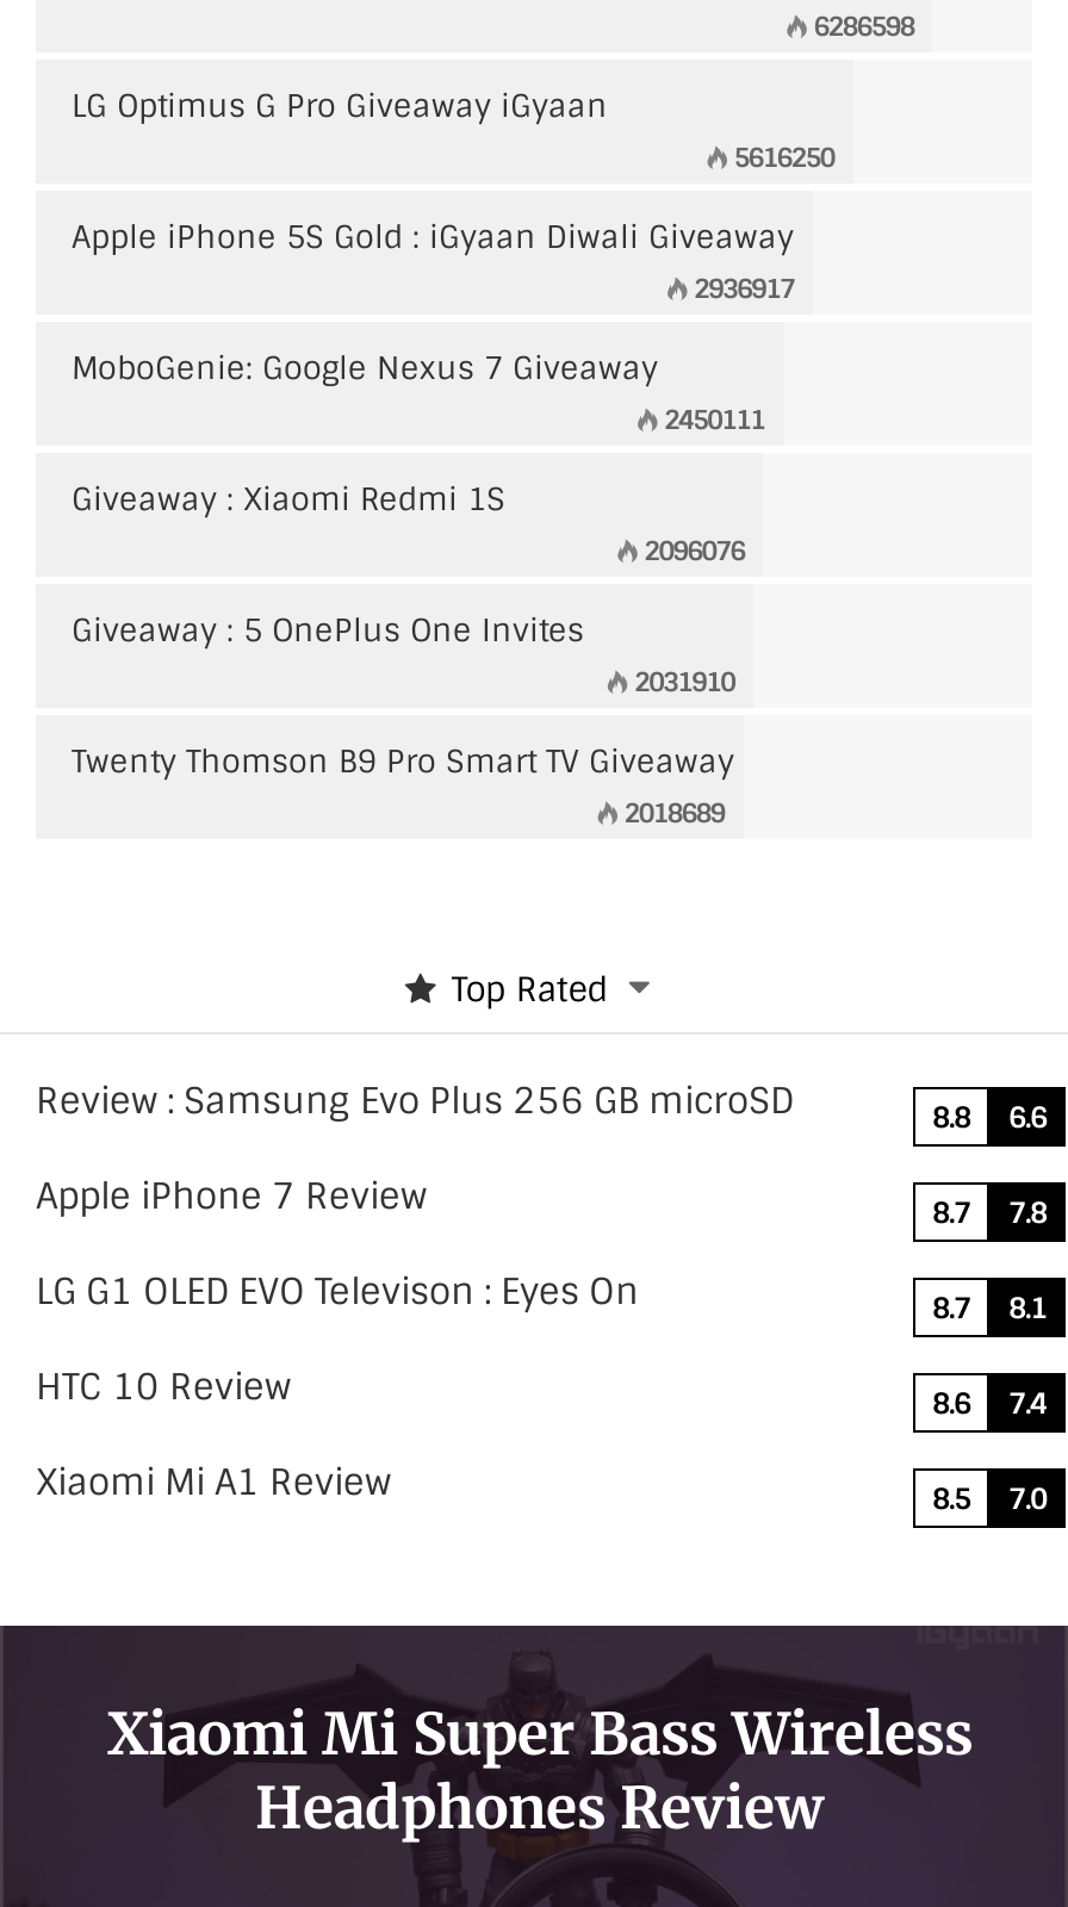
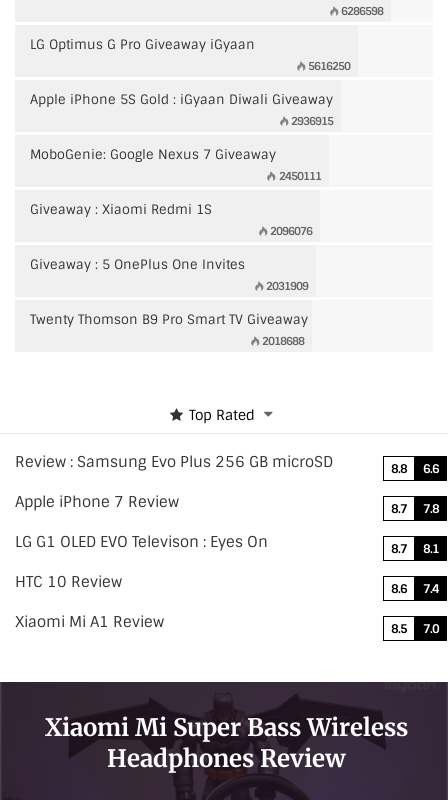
[694,272,794,305] 2936917 -> [291,114,333,128] 2936915
[634,665,734,699] 2031910 -> [266,279,308,293] 2031909
[624,796,724,830] 2018689 -> [262,334,304,348] 2018688

